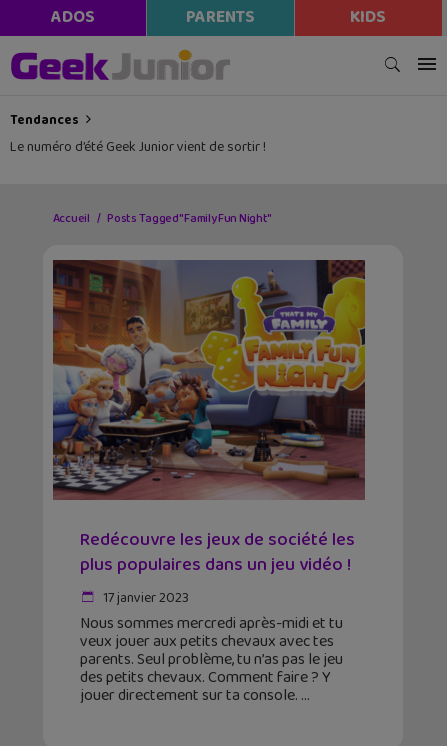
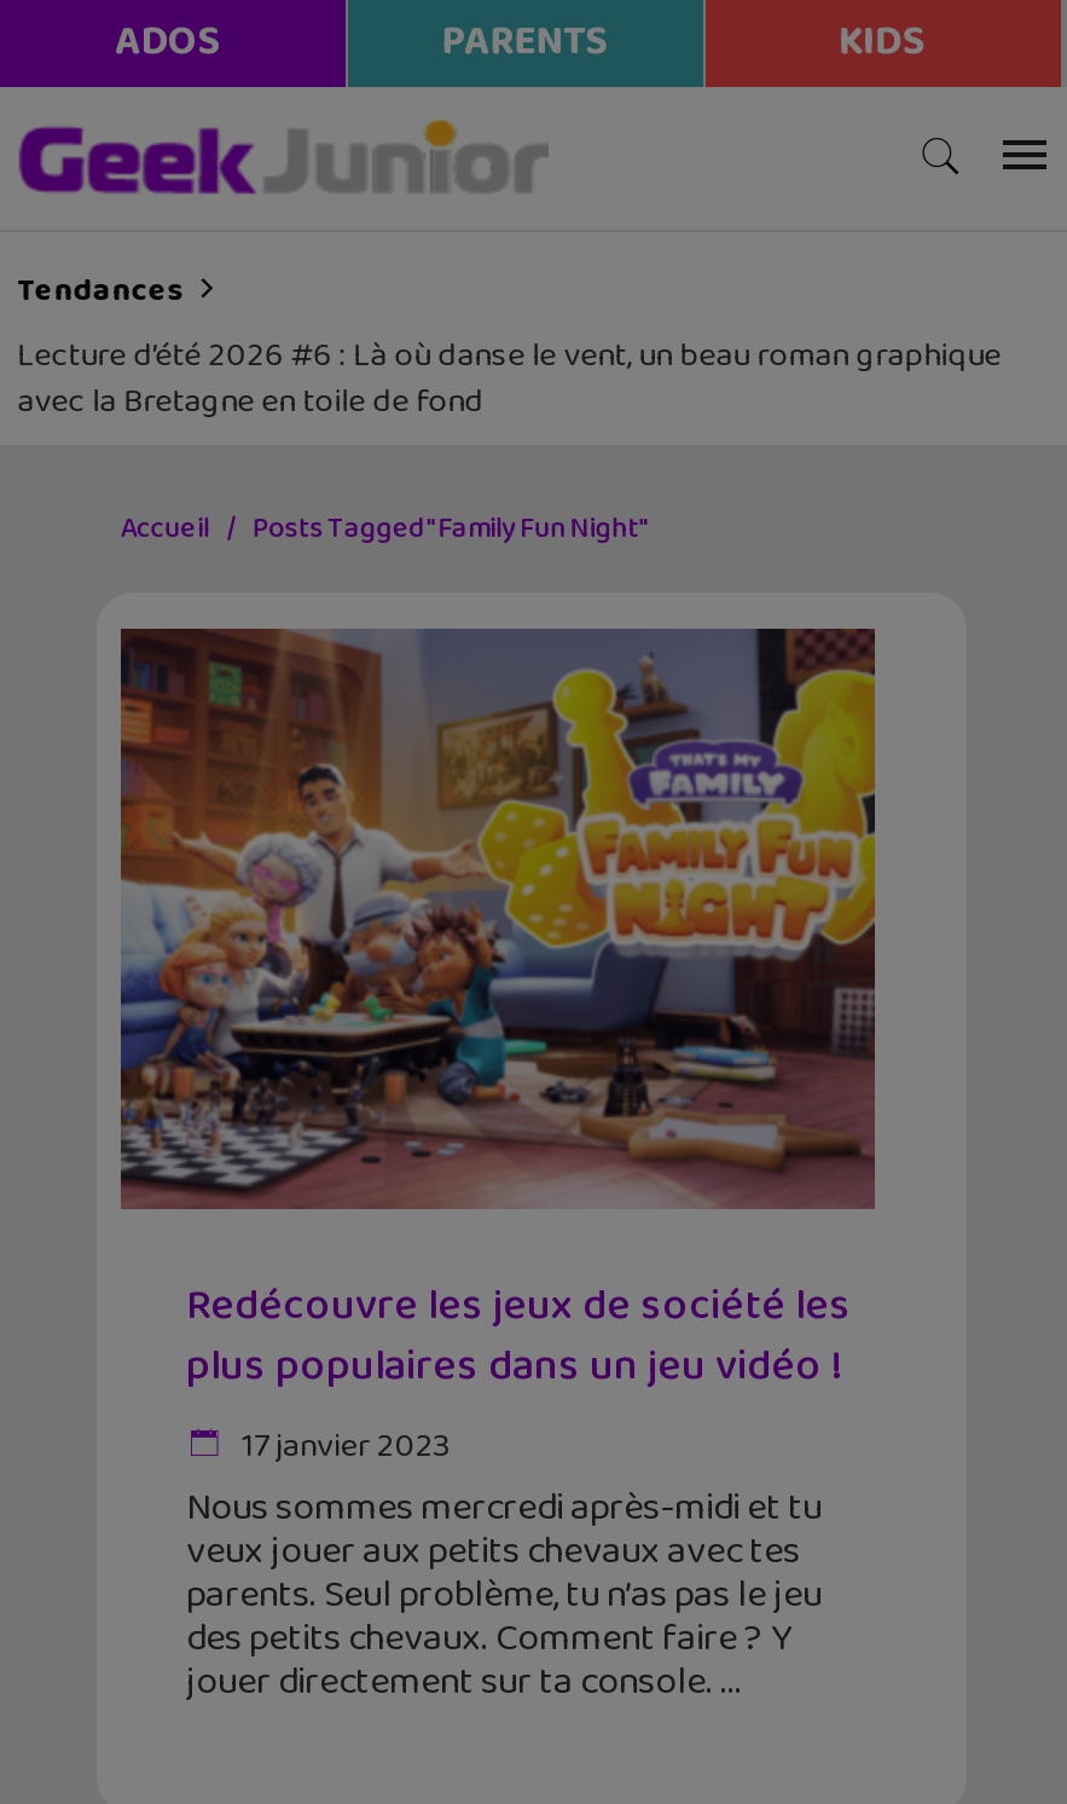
[10,136,266,158] Le numéro d’été Geek Junior vient de sortir ! -> [17,329,1001,428] Lecture d’été 2026 #6 : Là où danse le vent, un beau roman graphique | avec la Bretagne en toile de fond

